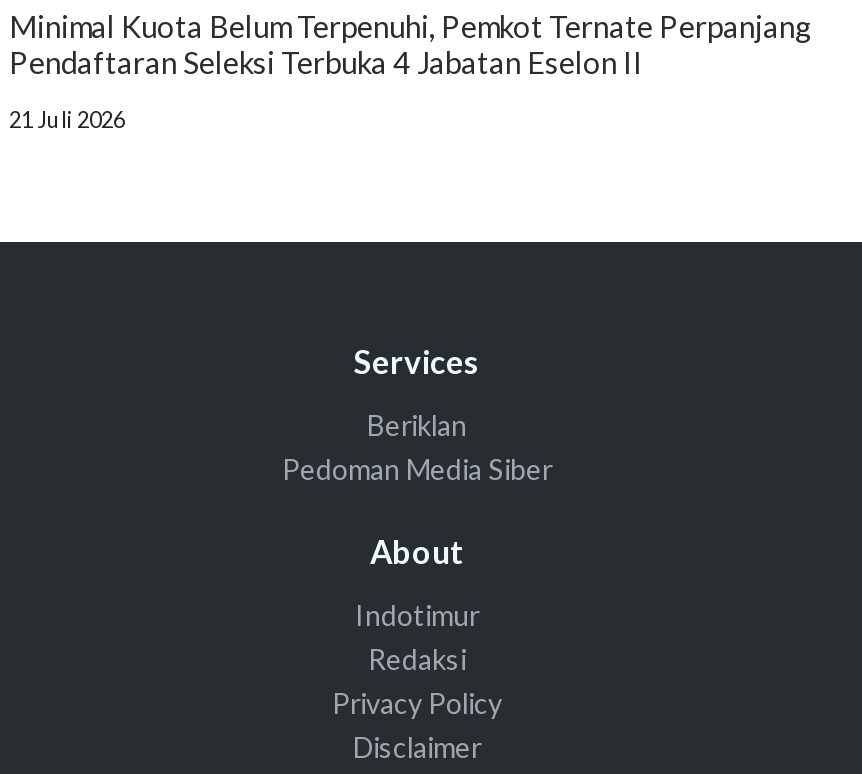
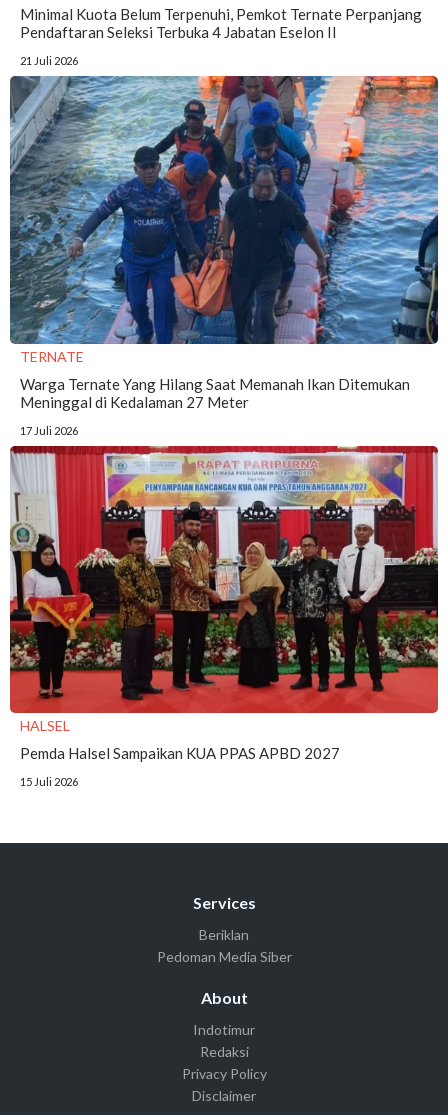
none -> [9,75,439,437] [image] | TERNATE | Warga Ternate Yang Hilang Saat Memanah Ikan Ditemukan | Meninggal di Kedalaman 27 Meter | 17 Juli 2026
none -> [9,445,439,788] [image] | HALSEL | Pemda Halsel Sampaikan KUA PPAS APBD 2027 | 15 Juli 2026

